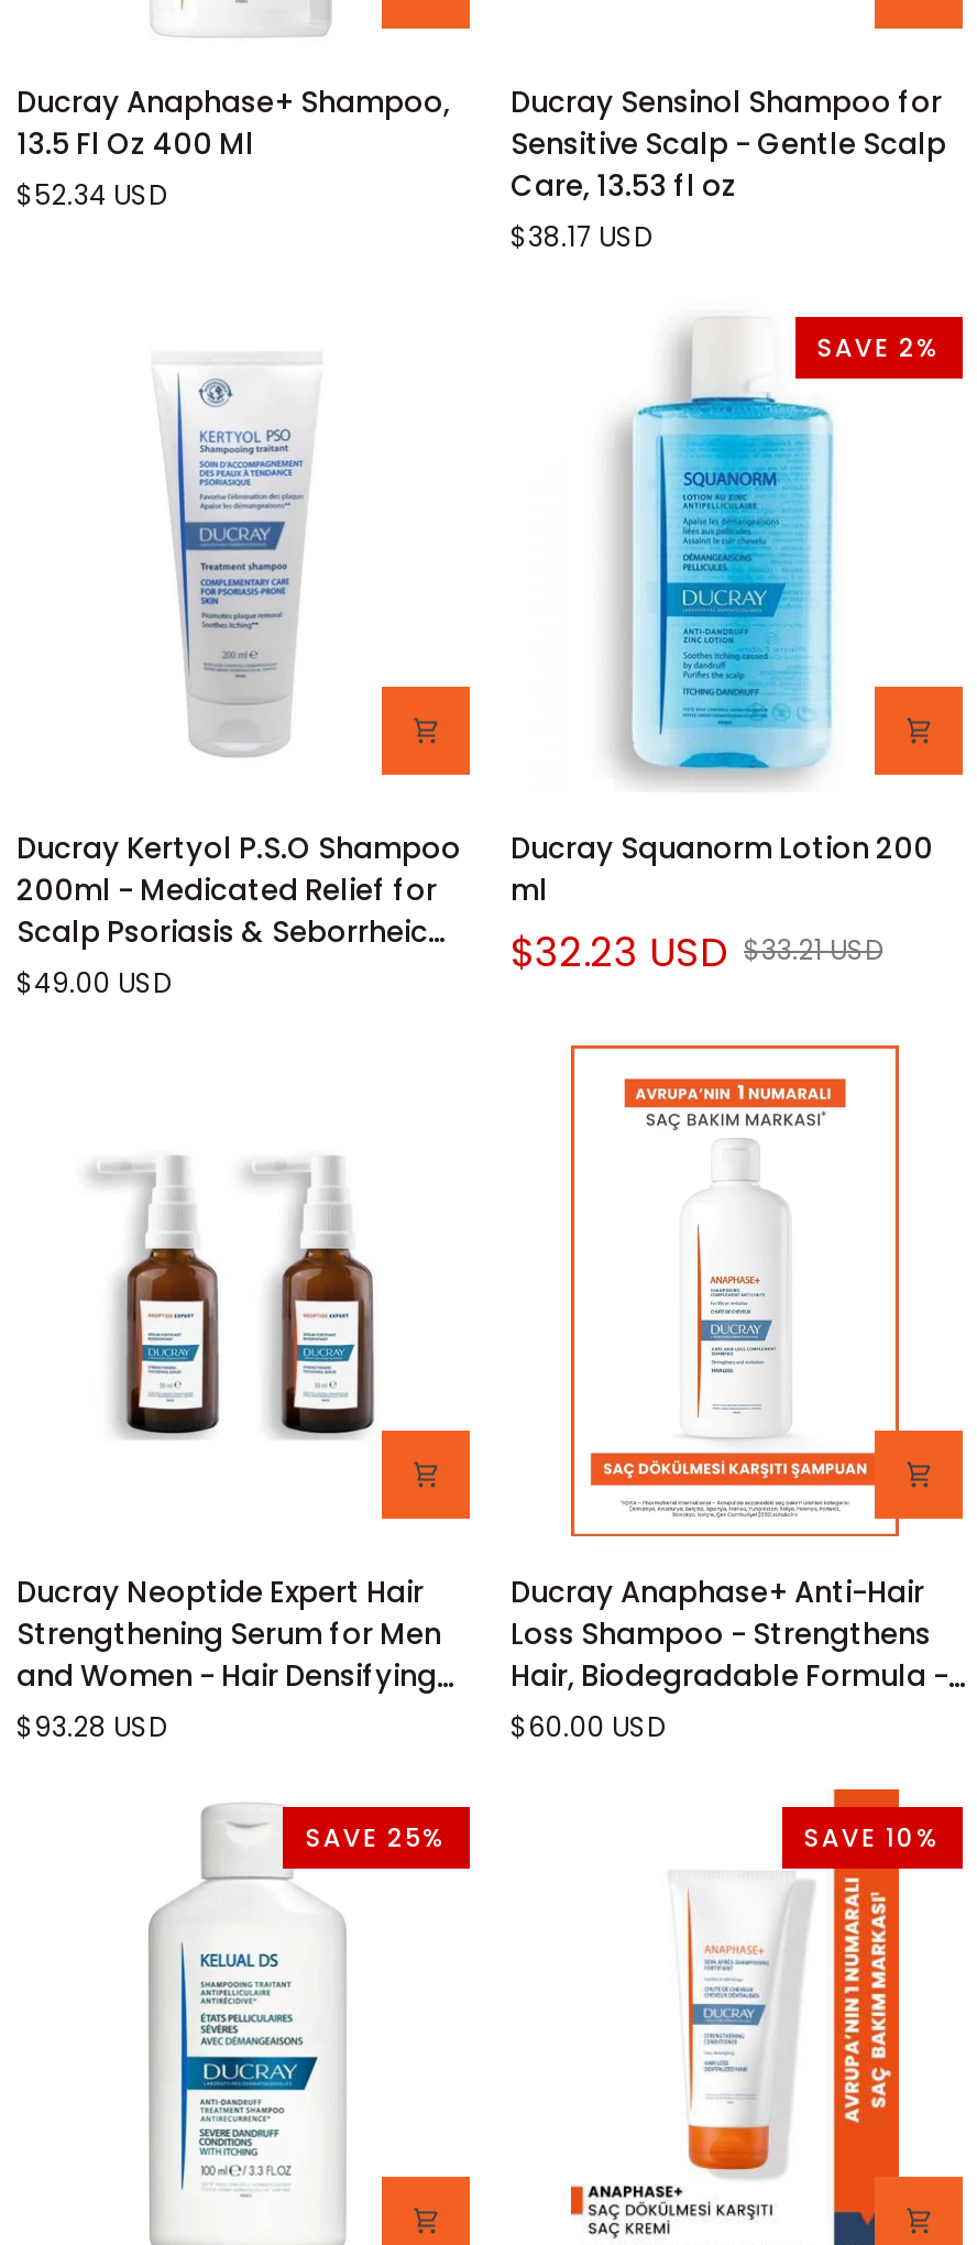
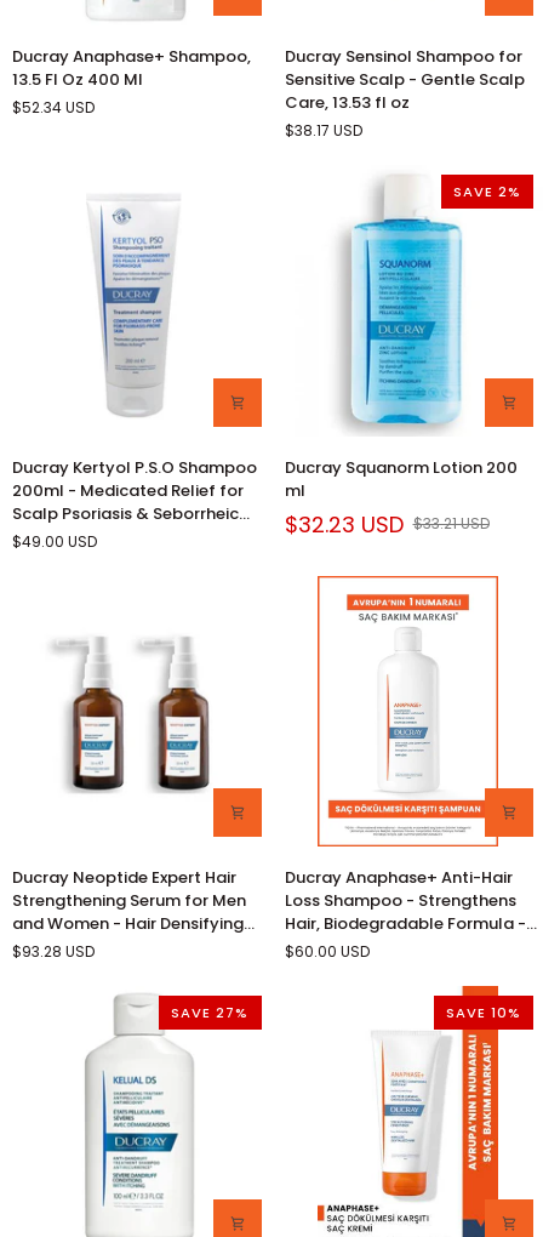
[306,1821,447,1856] SAVE 25% -> [171,1003,249,1023] SAVE 27%

